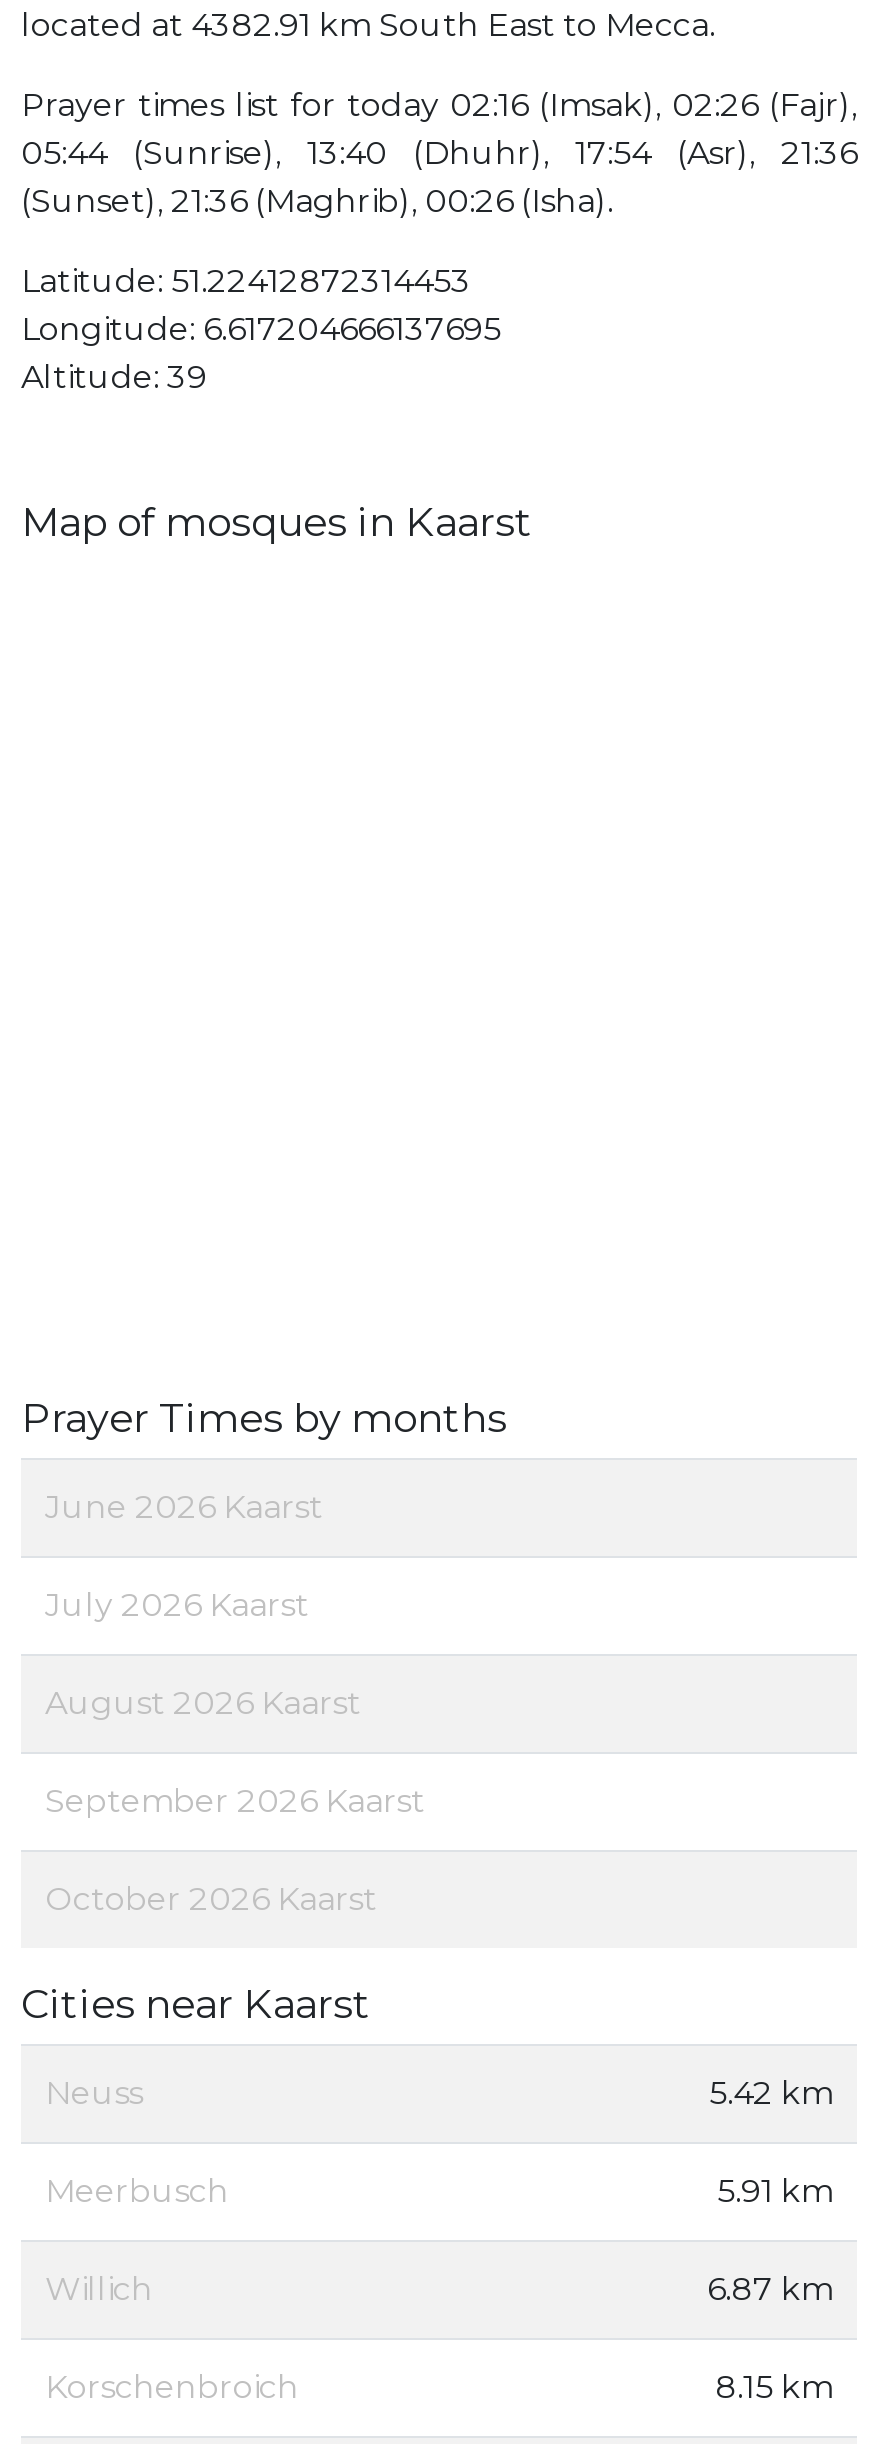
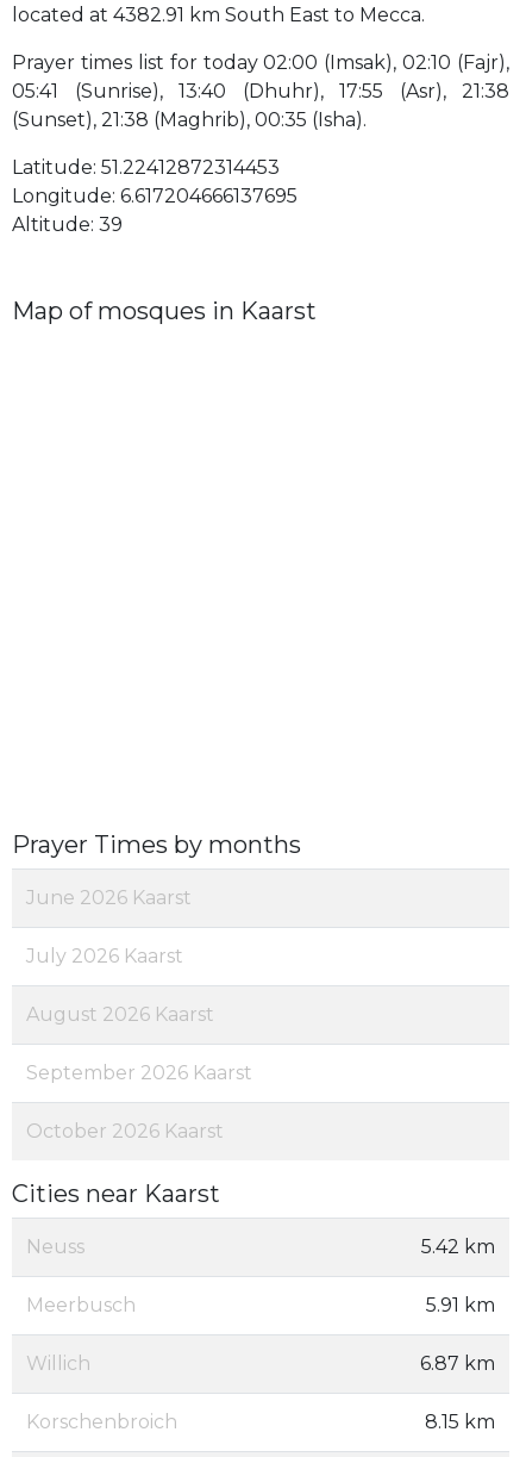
[21,86,857,124] Prayer times list for today 02:16 (Imsak), 02:26 (Fajr), -> [12,51,509,74] Prayer times list for today 02:00 (Imsak), 02:10 (Fajr),
[21,134,857,172] 05:44 (Sunrise), 13:40 (Dhuhr), 17:54 (Asr), 21:36 -> [12,80,509,103] 05:41 (Sunrise), 13:40 (Dhuhr), 17:55 (Asr), 21:38
[21,182,613,220] (Sunset), 21:36 (Maghrib), 00:26 (Isha). -> [12,109,367,131] (Sunset), 21:38 (Maghrib), 00:35 (Isha).

